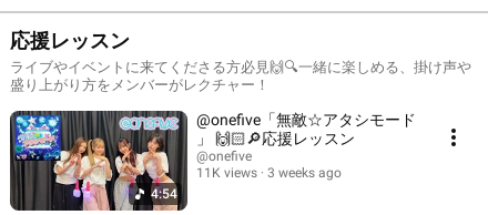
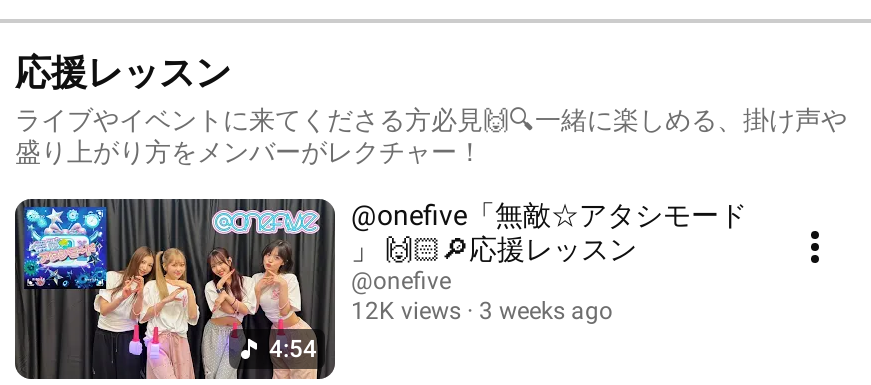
[196,165,342,180] 11K views 3 weeks ago -> [351,296,613,324] 12K views 3 weeks ago

